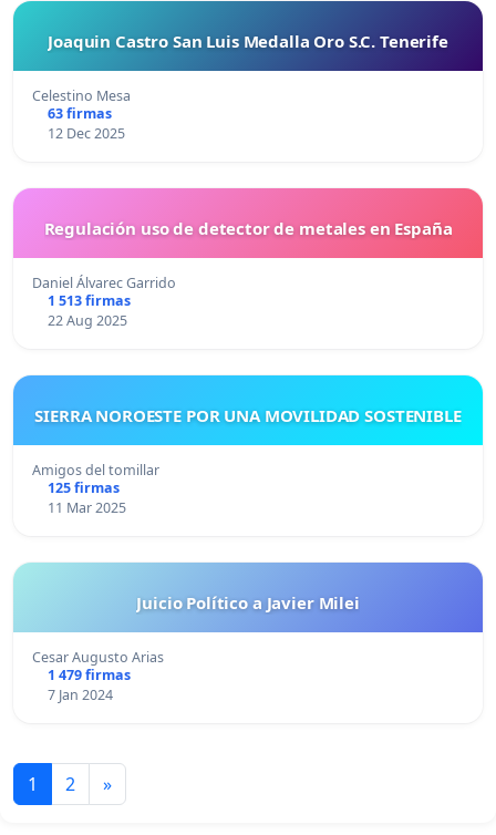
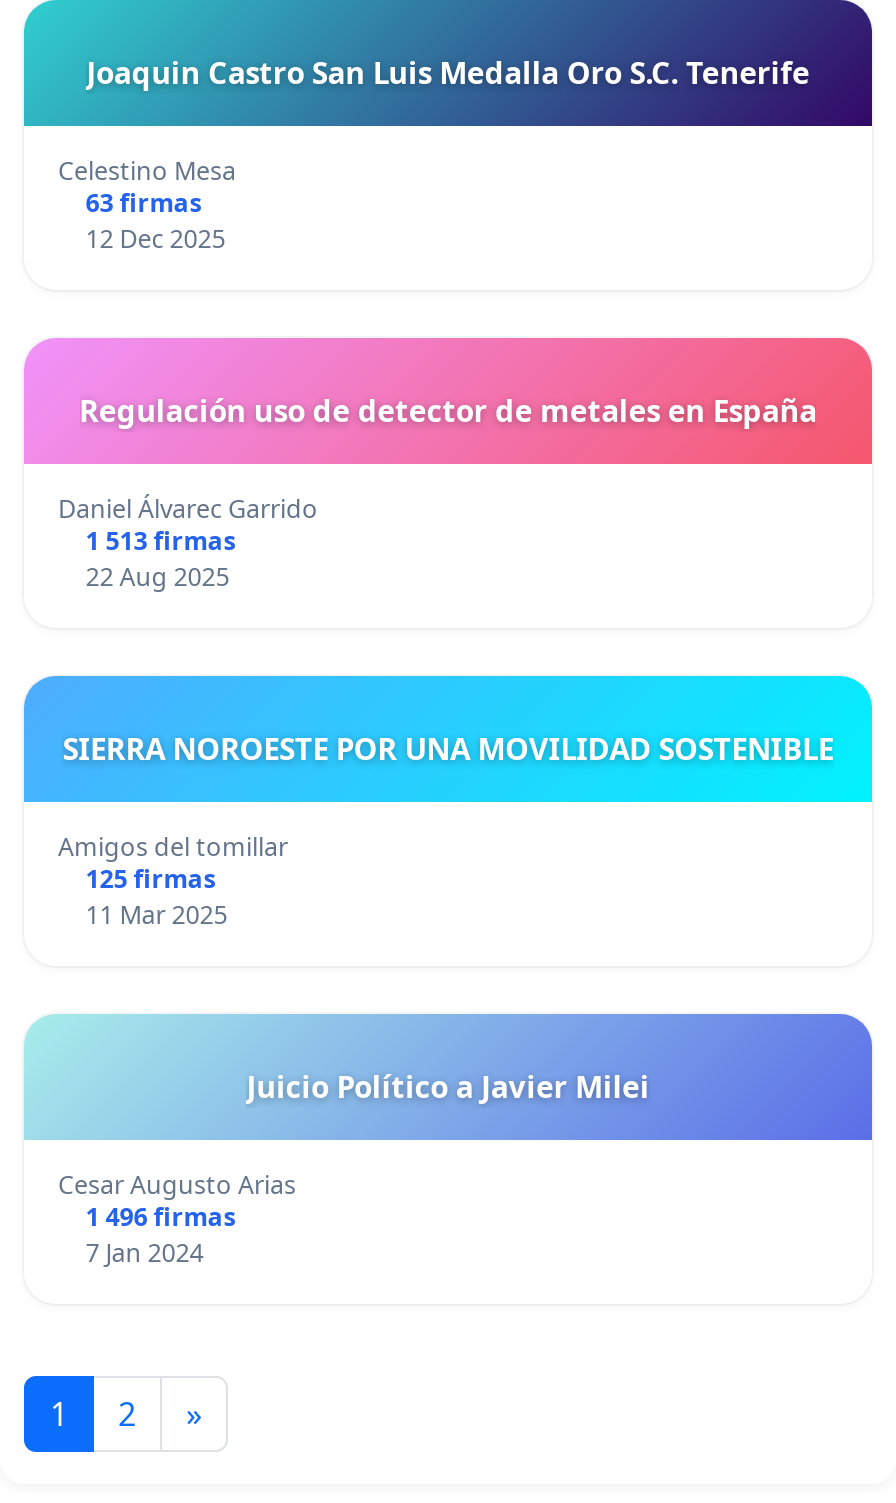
[47,665,130,684] 1 479 firmas -> [86,1201,236,1235] 1 496 firmas

